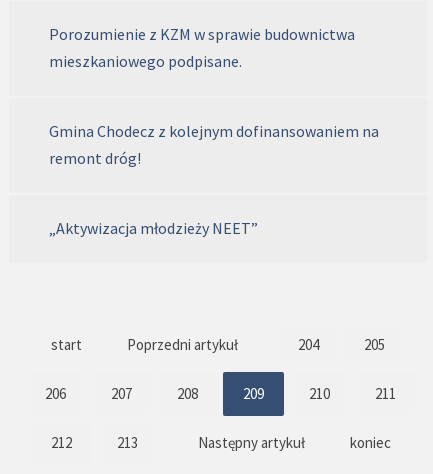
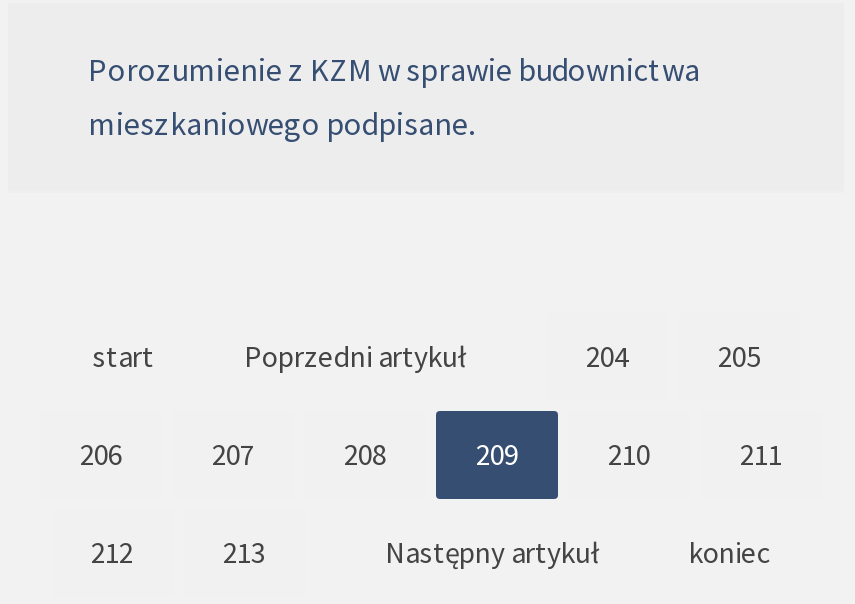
[49,121,379,238] Gmina Chodecz z kolejnym dofinansowaniem na | remont dróg! | „Aktywizacja młodzieży NEET” -> none

